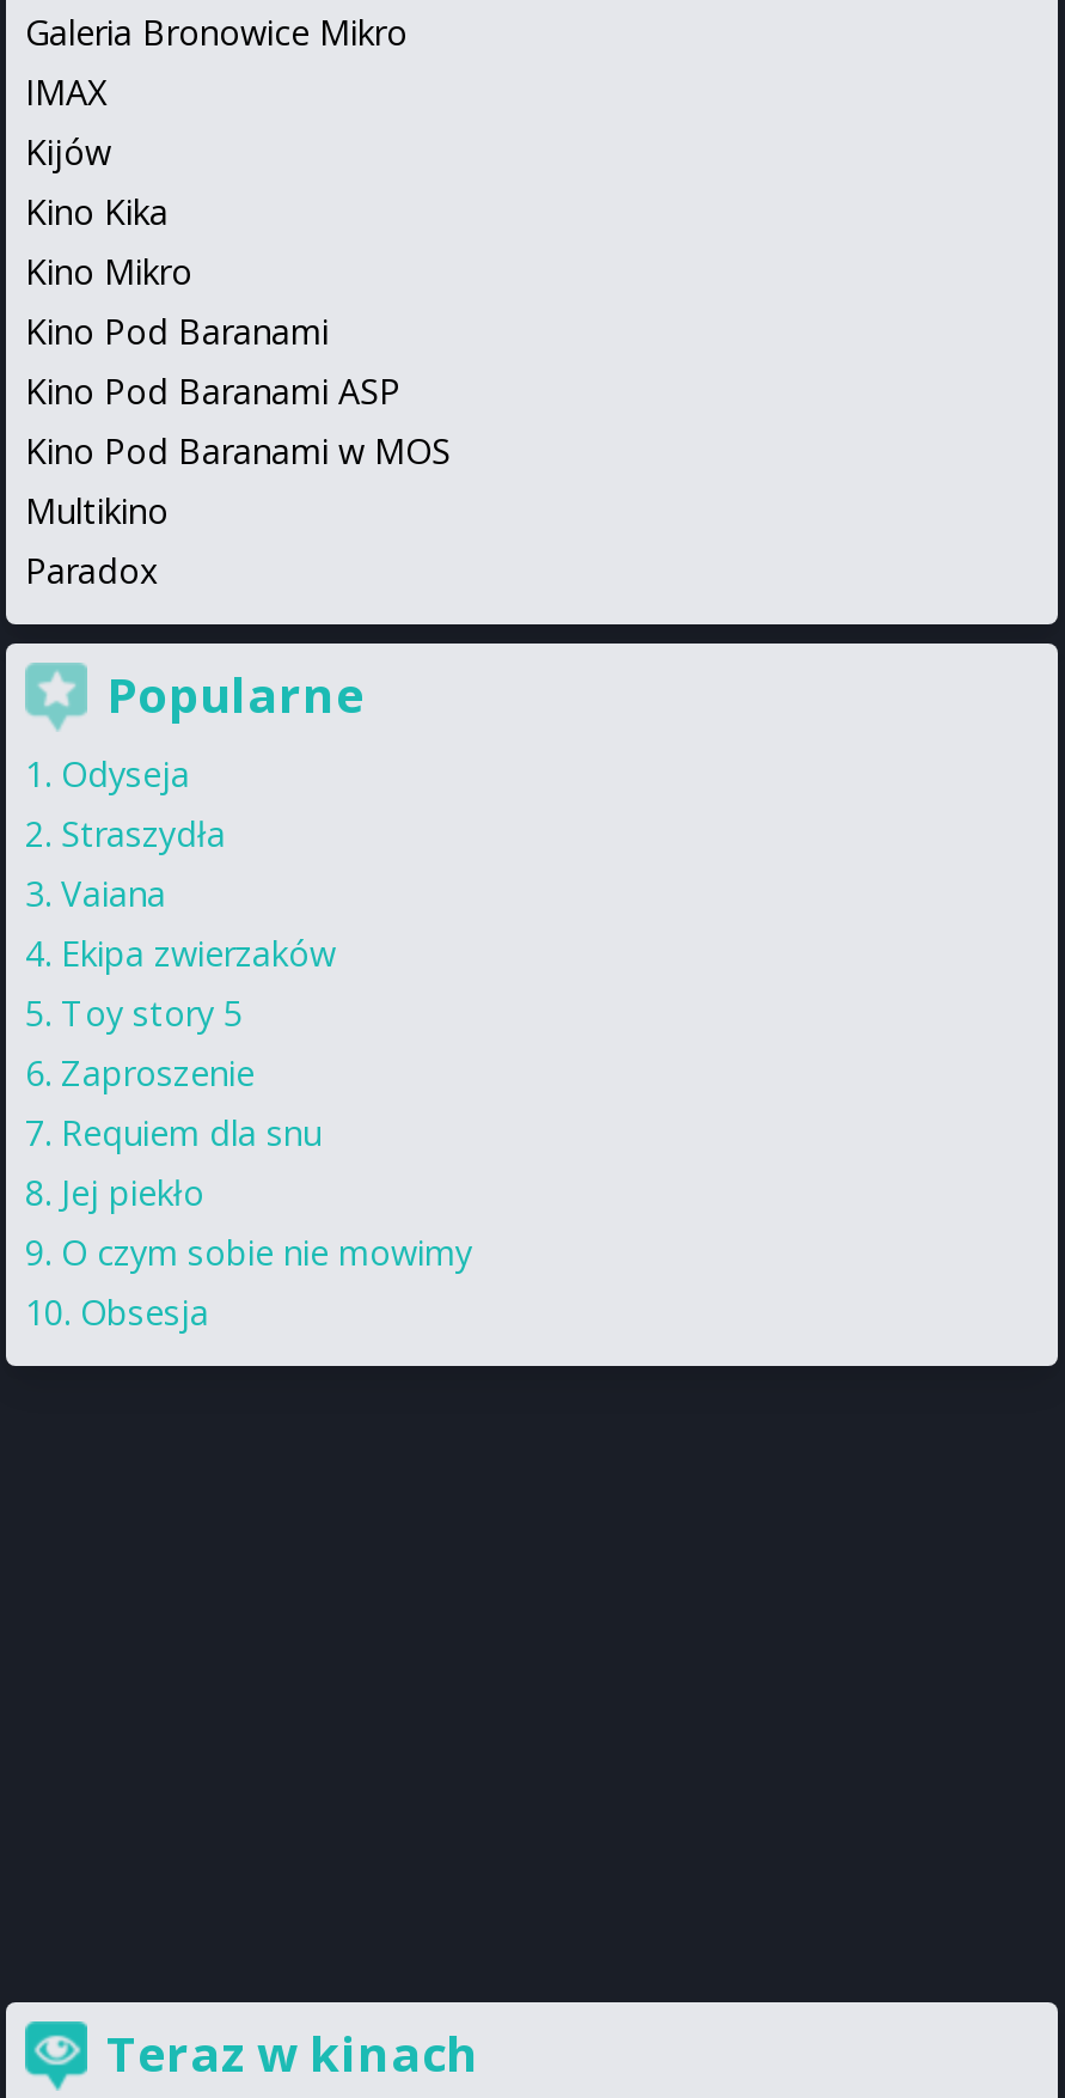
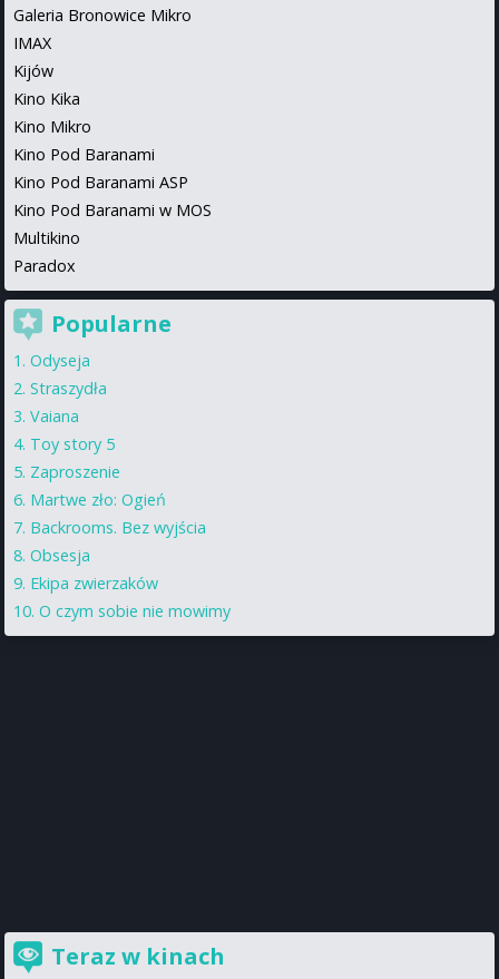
moved [61,932,336,977] -> [30,573,158,594]: Ekipa zwierzaków
moved [61,991,255,1097] -> [30,434,120,483]: Toy story 5 | Zaproszenie
[61,1111,322,1216] Requiem dla snu | Jej piekło -> [30,489,206,538] Martwe zło: Ogień | Backrooms. Bez wyjścia
moved [61,1231,472,1276] -> [39,601,231,622]: O czym sobie nie mowimy
moved [80,1290,209,1336] -> [30,545,90,566]: Obsesja

